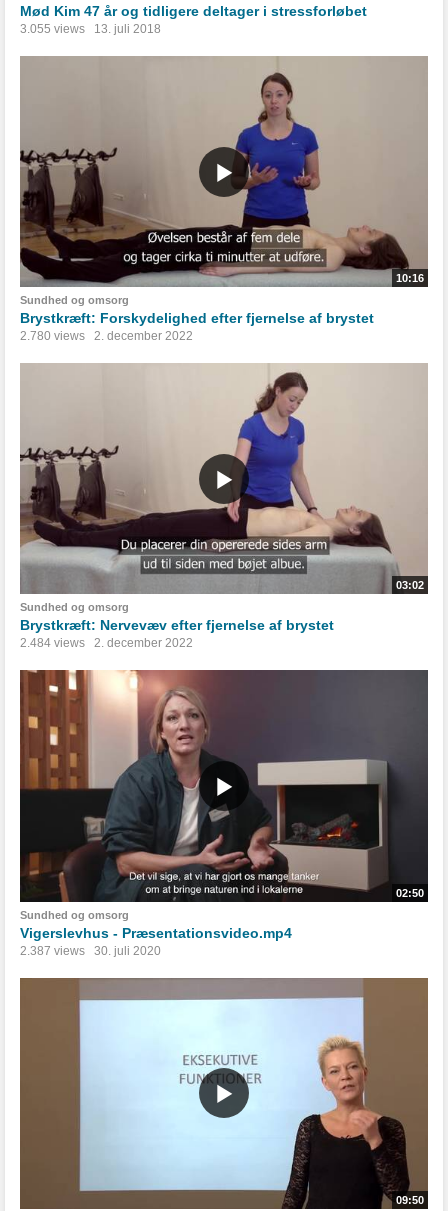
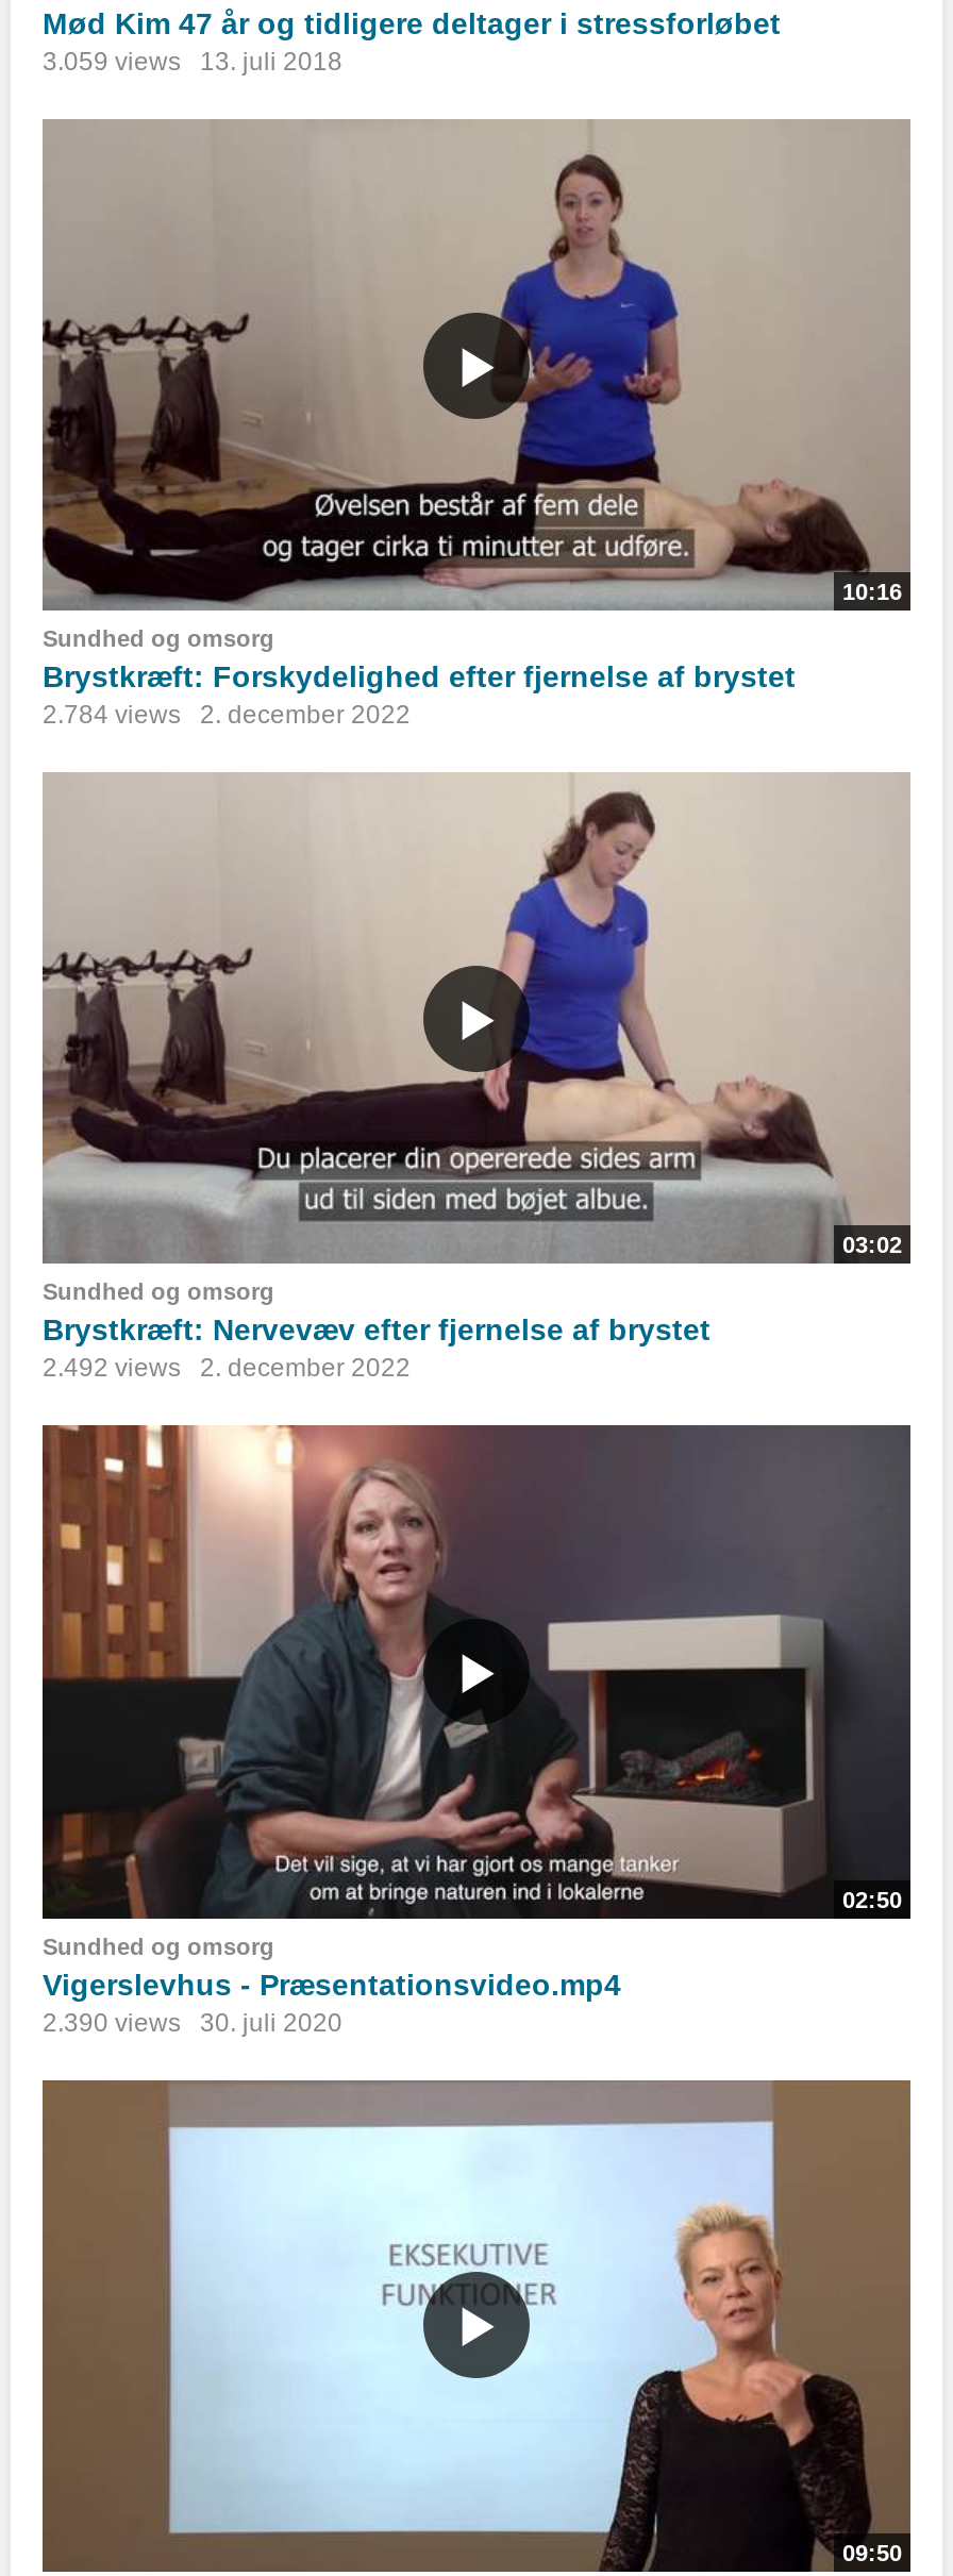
[20,22,161,36] 3.055 views 13. juli 2018 -> [43,47,342,77] 3.059 views 13. juli 2018
[20,329,193,343] 2.780 views 2. december 2022 -> [43,700,411,730] 2.784 views 2. december 2022
[20,636,193,650] 2.484 views 2. december 2022 -> [43,1354,411,1383] 2.492 views 2. december 2022
[20,943,161,957] 2.387 views 30. juli 2020 -> [43,2007,342,2037] 2.390 views 30. juli 2020

